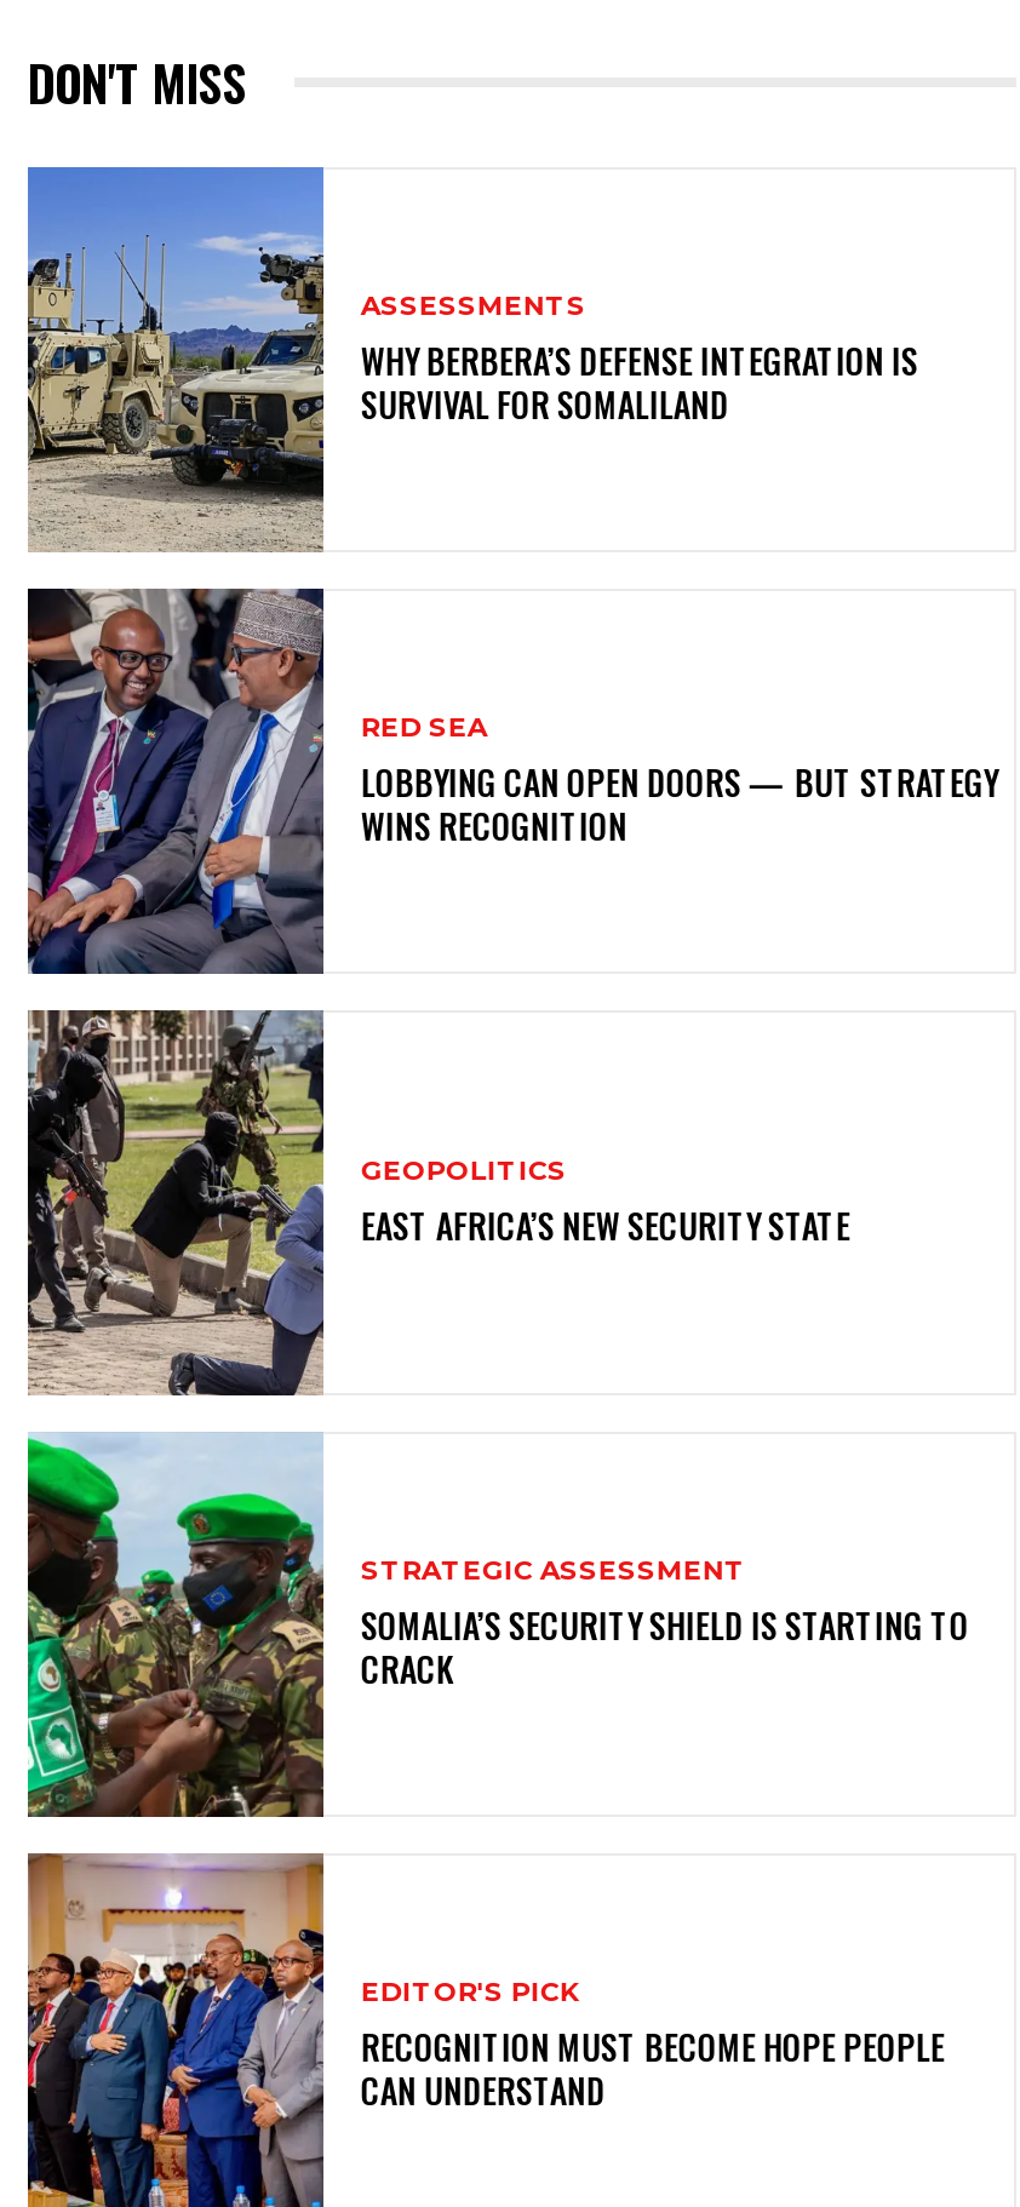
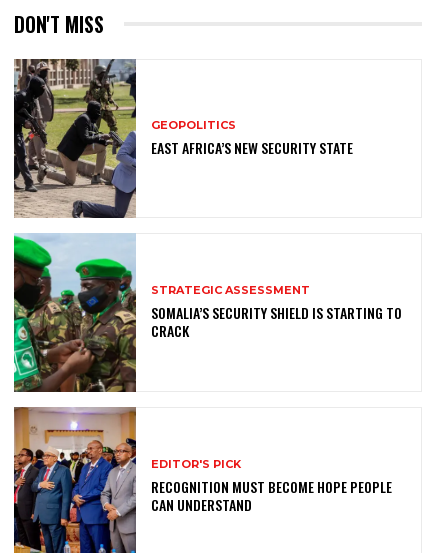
[25,165,918,550] [image] | ASSESSMENTS | WHY BERBERA’S DEFENSE INTEGRATION IS | SURVIVAL FOR SOMALILAND -> none
[25,586,998,976] [image] | RED SEA | LOBBYING CAN OPEN DOORS — BUT STRATEGY | WINS RECOGNITION -> none

